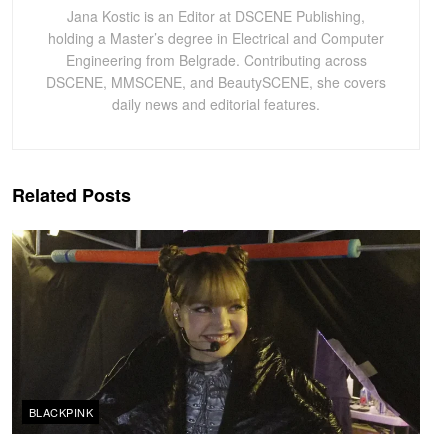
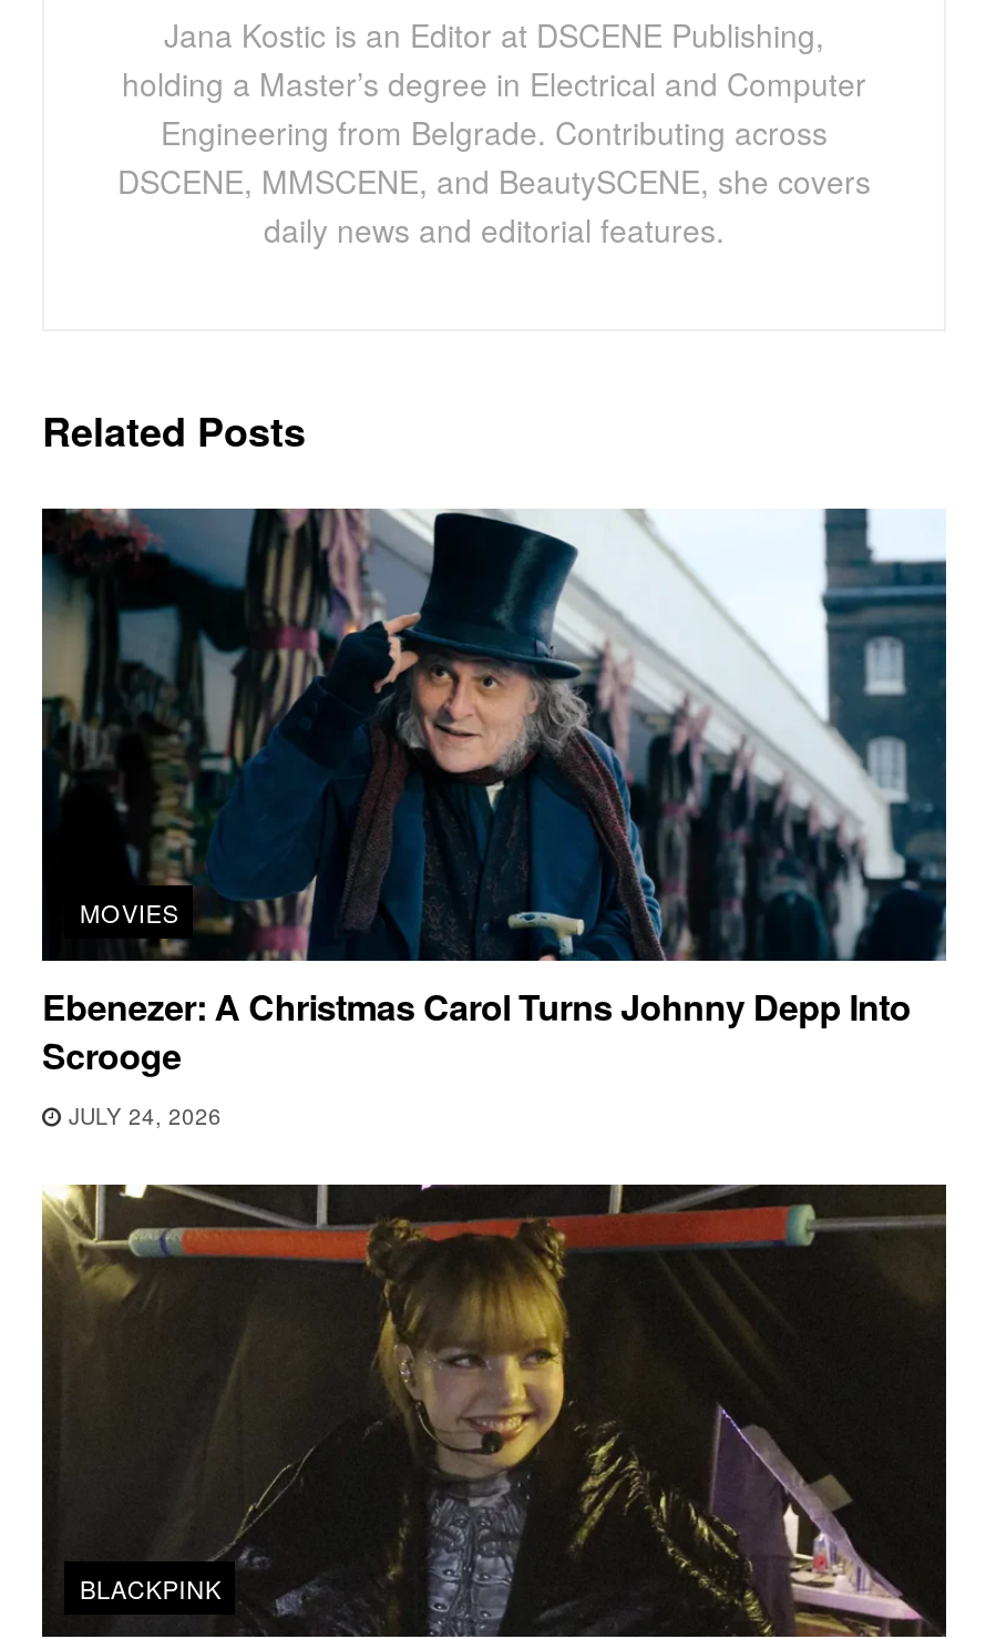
none -> [40,506,948,1130] [image] | MOVIES | Ebenezer: A Christmas Carol Turns Johnny Depp Into | Scrooge | JULY 24, 2026

